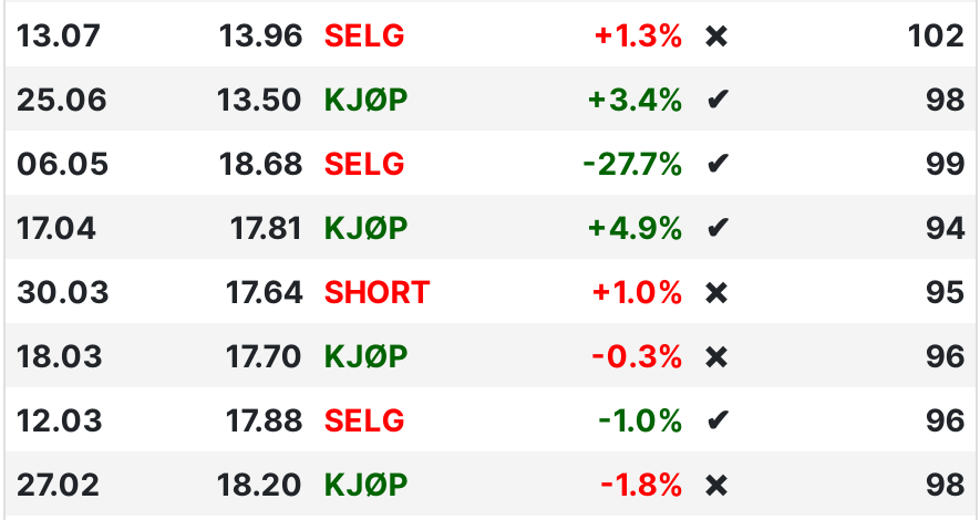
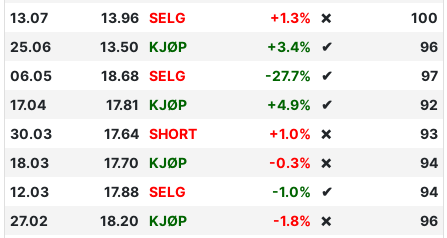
[907,15,965,53] 102 -> [411,9,438,26] 100
[925,80,965,117] 98 -> [420,38,438,55] 96
[925,144,965,181] 99 -> [421,67,438,84] 97
[925,208,965,246] 94 -> [420,96,438,113] 92
[925,272,965,310] 95 -> [420,125,438,142] 93
[925,336,965,374] 96 -> [420,154,438,171] 94
[925,401,965,438] 96 -> [420,183,438,200] 94
[925,465,965,502] 98 -> [420,212,438,229] 96

